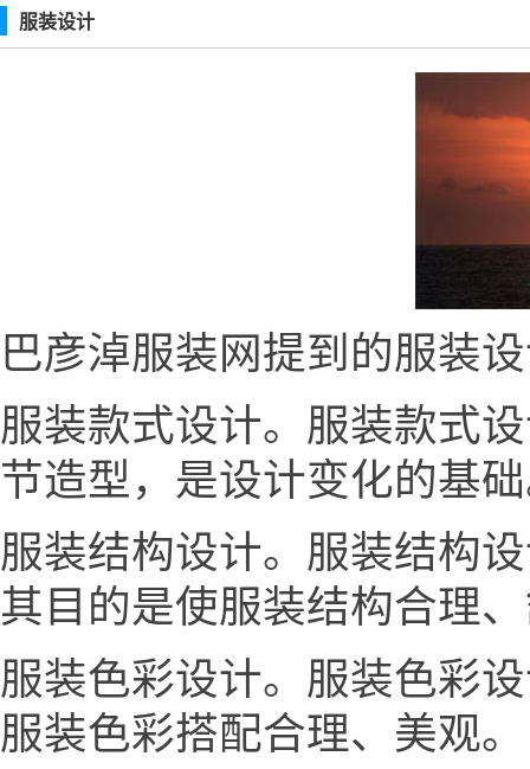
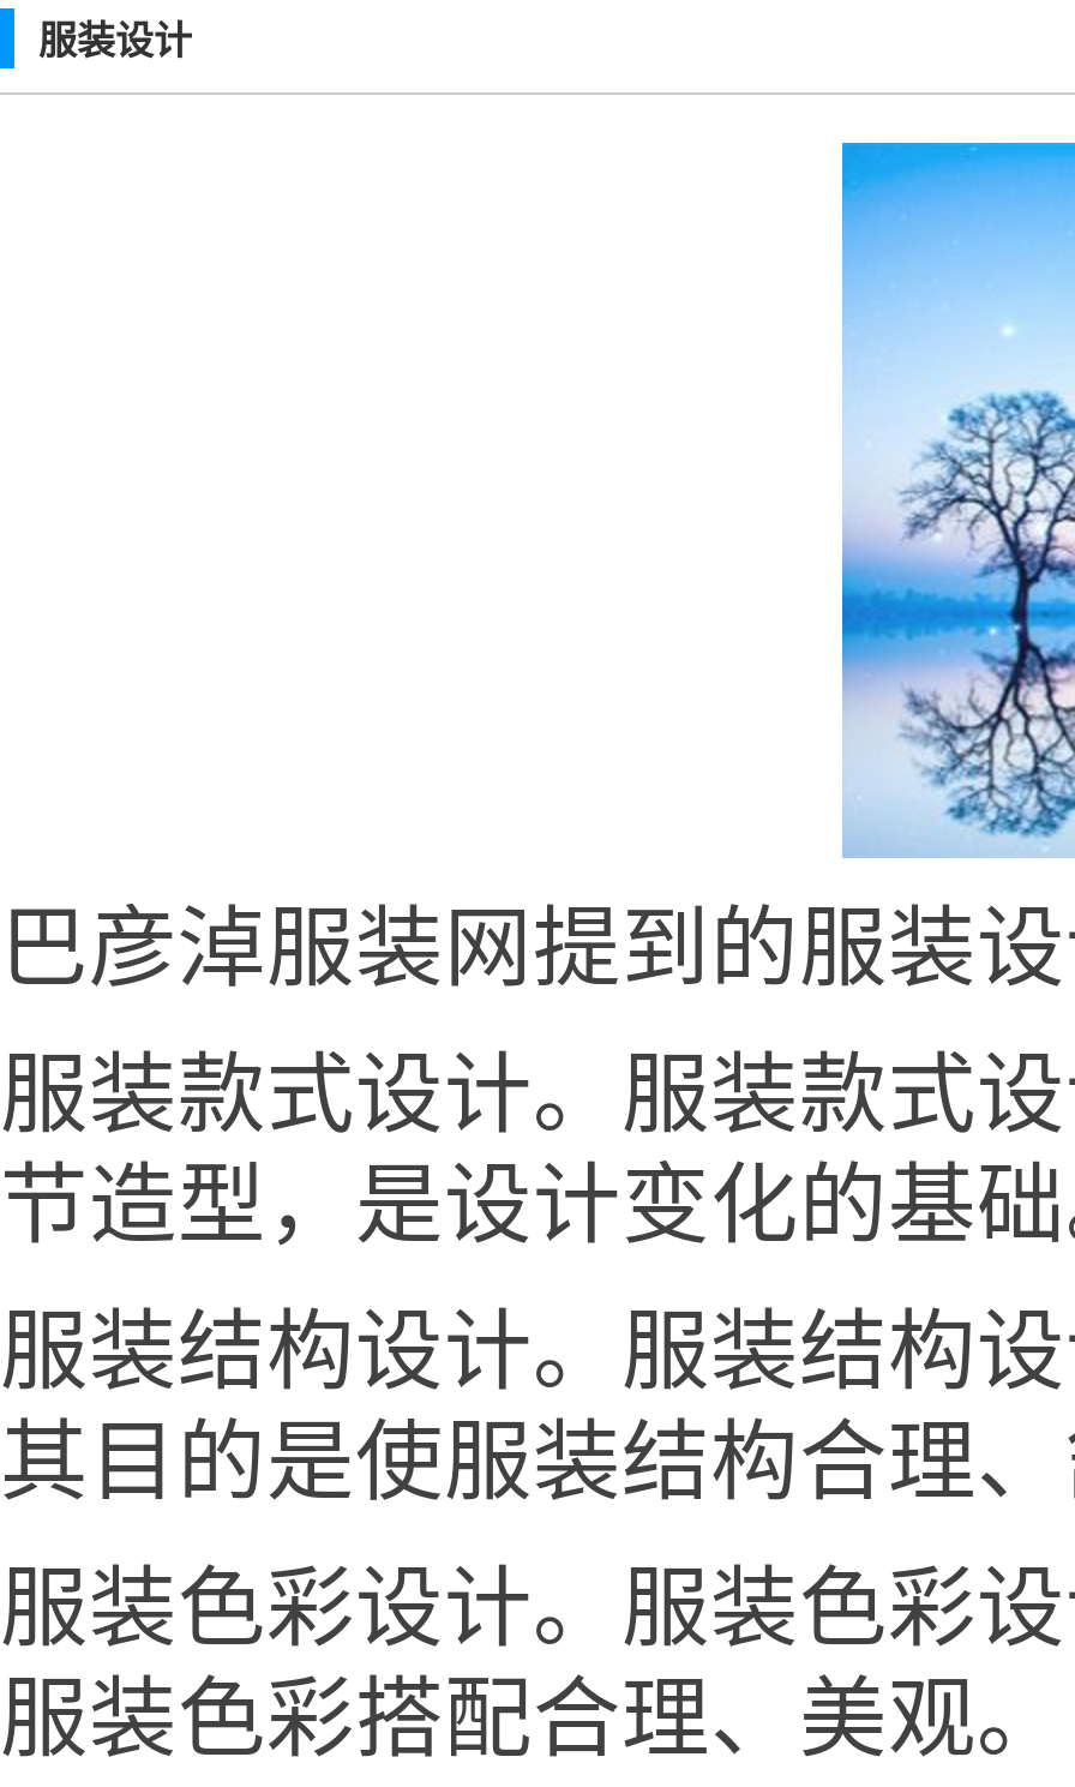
[414,71,526,310] [image] -> [840,140,1068,858] [image]

